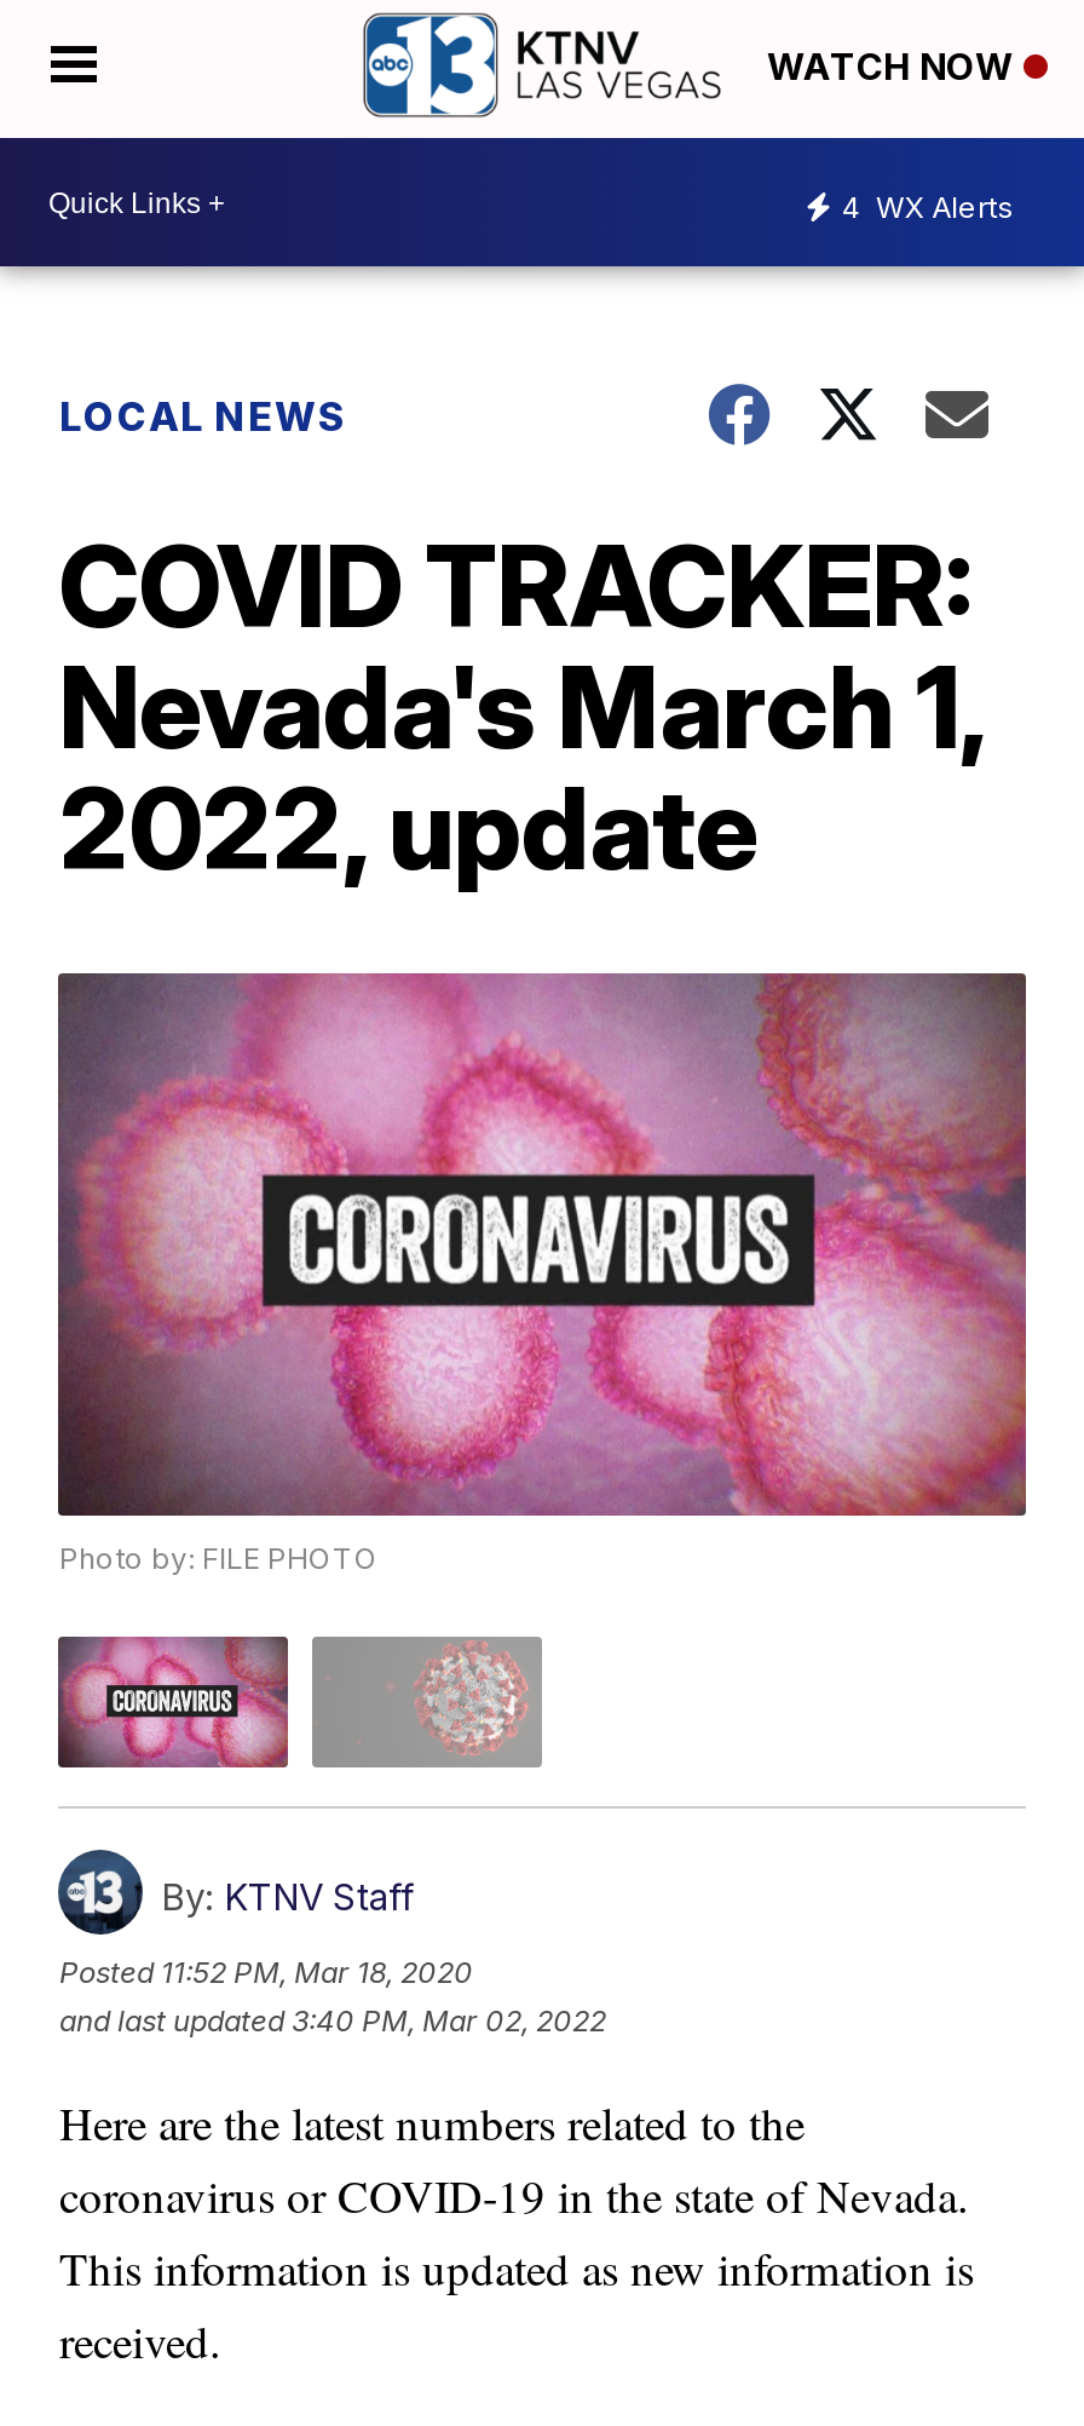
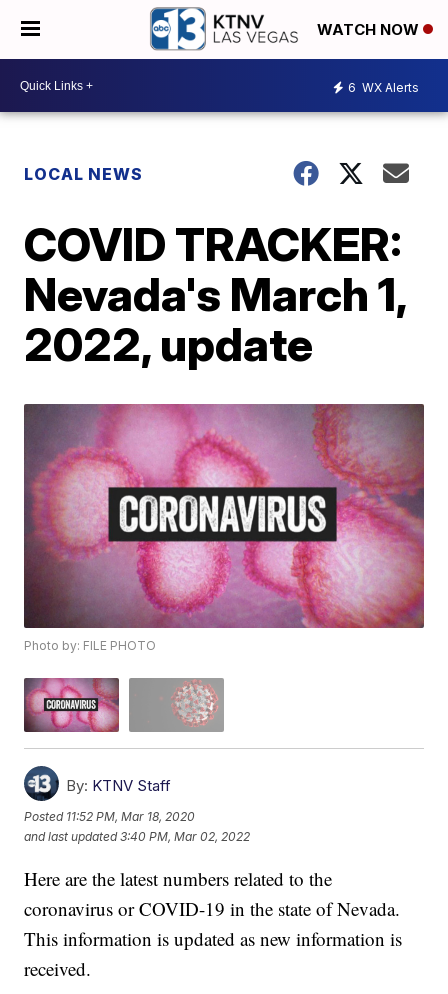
[842,188,1014,224] 4 WX Alerts -> [348,79,419,94] 6 WX Alerts

